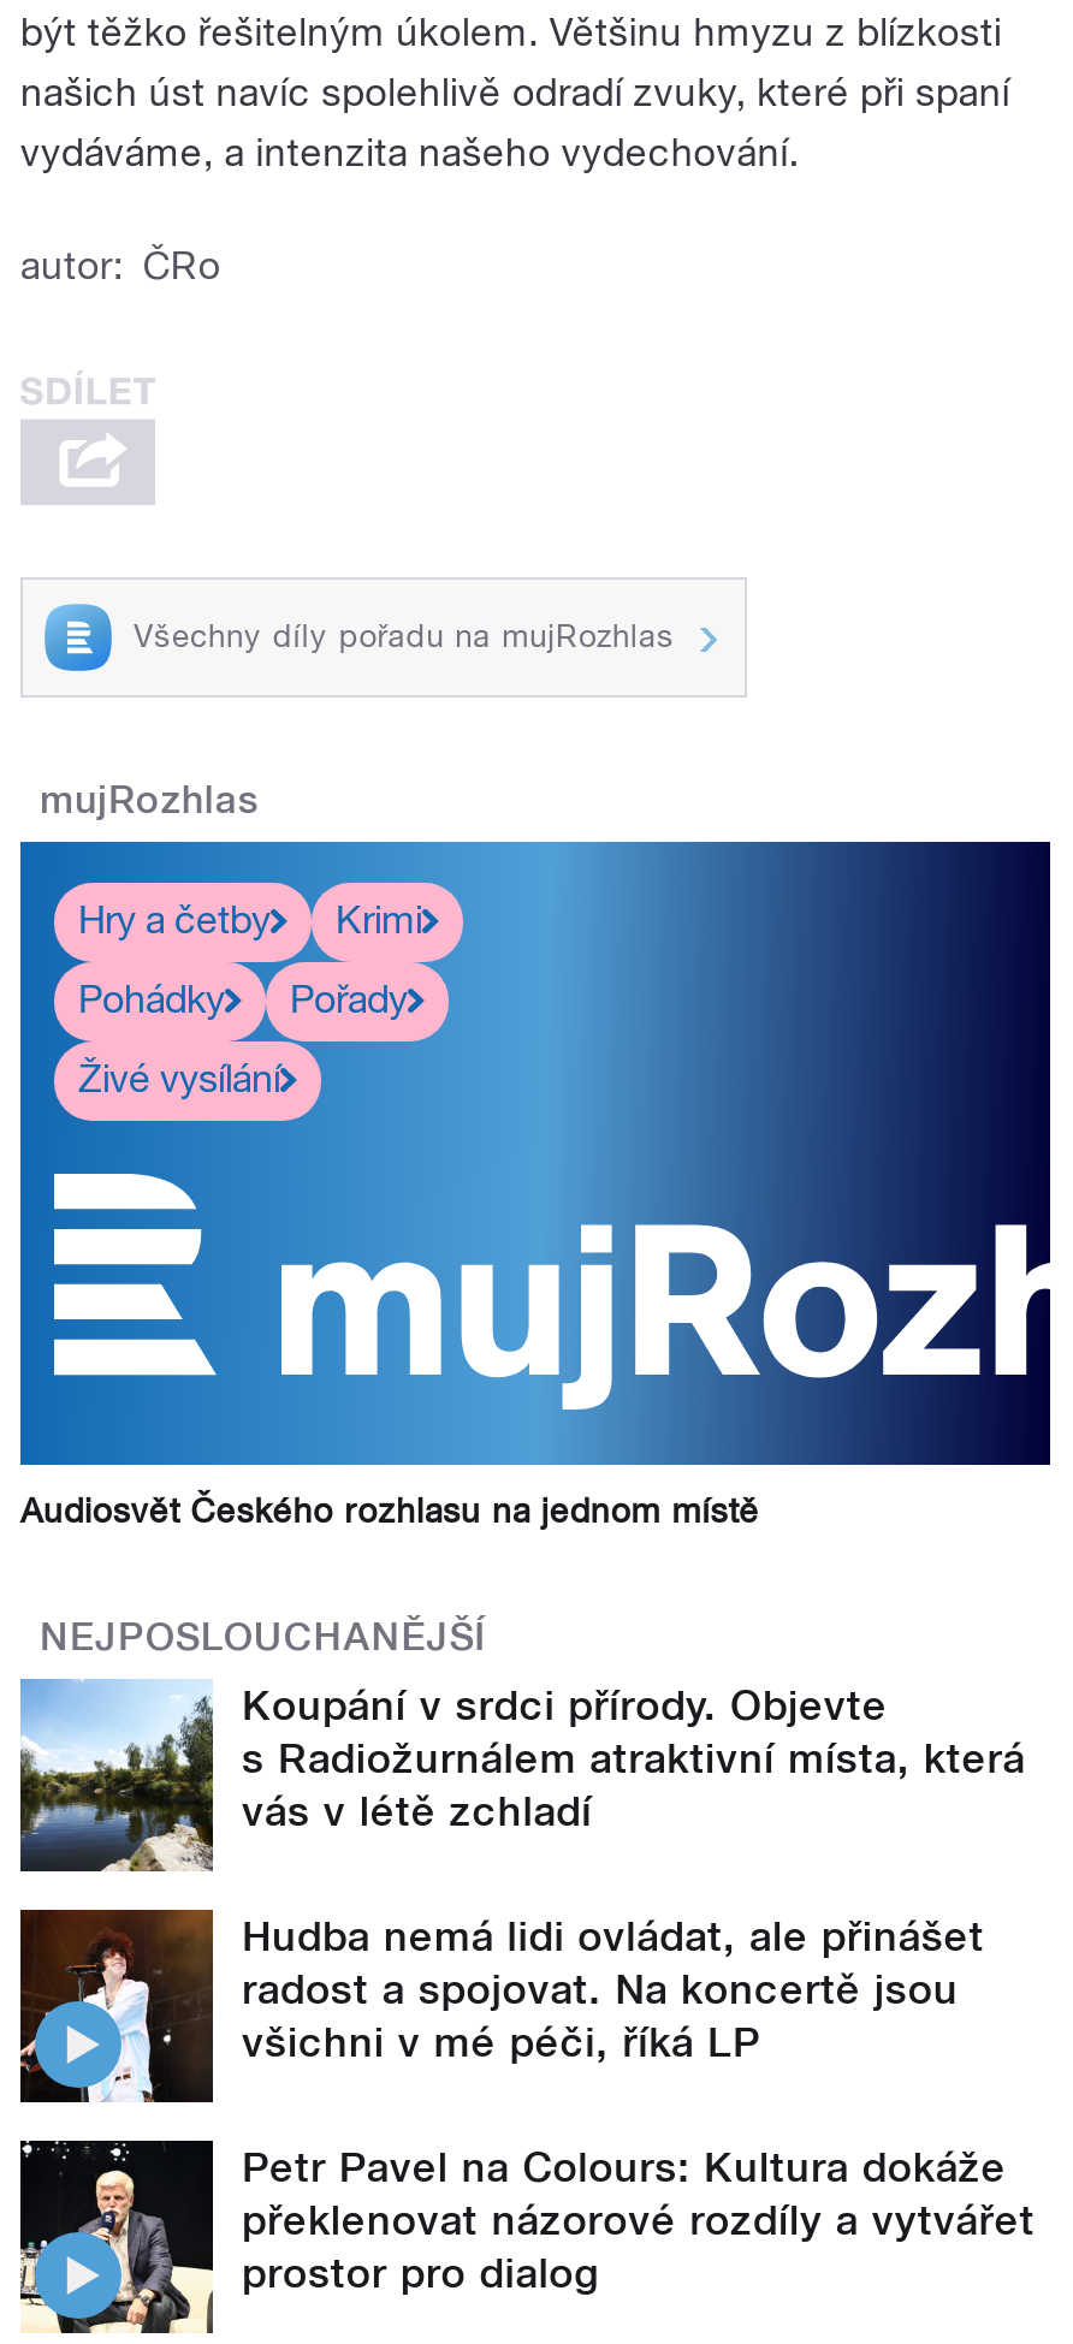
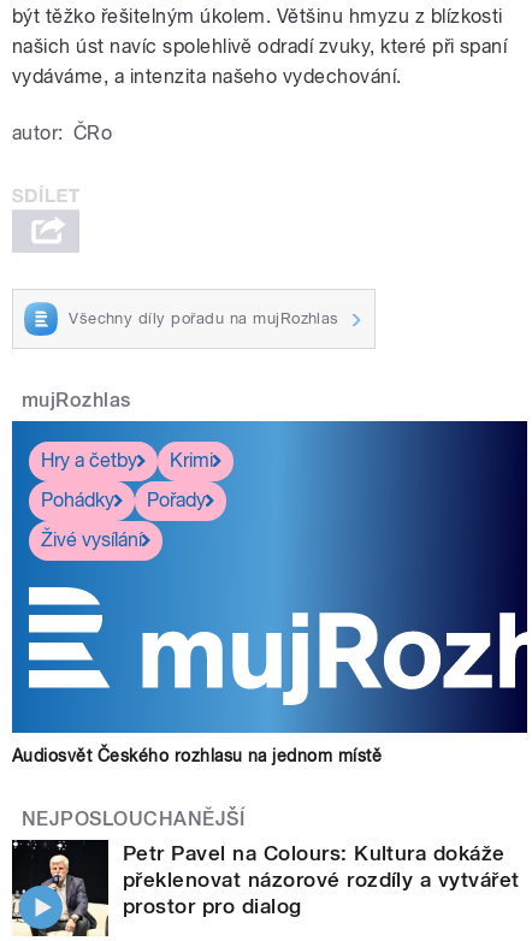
[18,1679,1025,2066] [image] | Koupání v srdci přírody. Objevte | s Radiožurnálem atraktivní místa, která | vás v létě zchladí | Hudba nemá lidi ovládat, ale přinášet | radost a spojovat. Na koncertě jsou | všichni v mé péči, říká LP -> none
[18,1907,215,2105] [image] -> none

